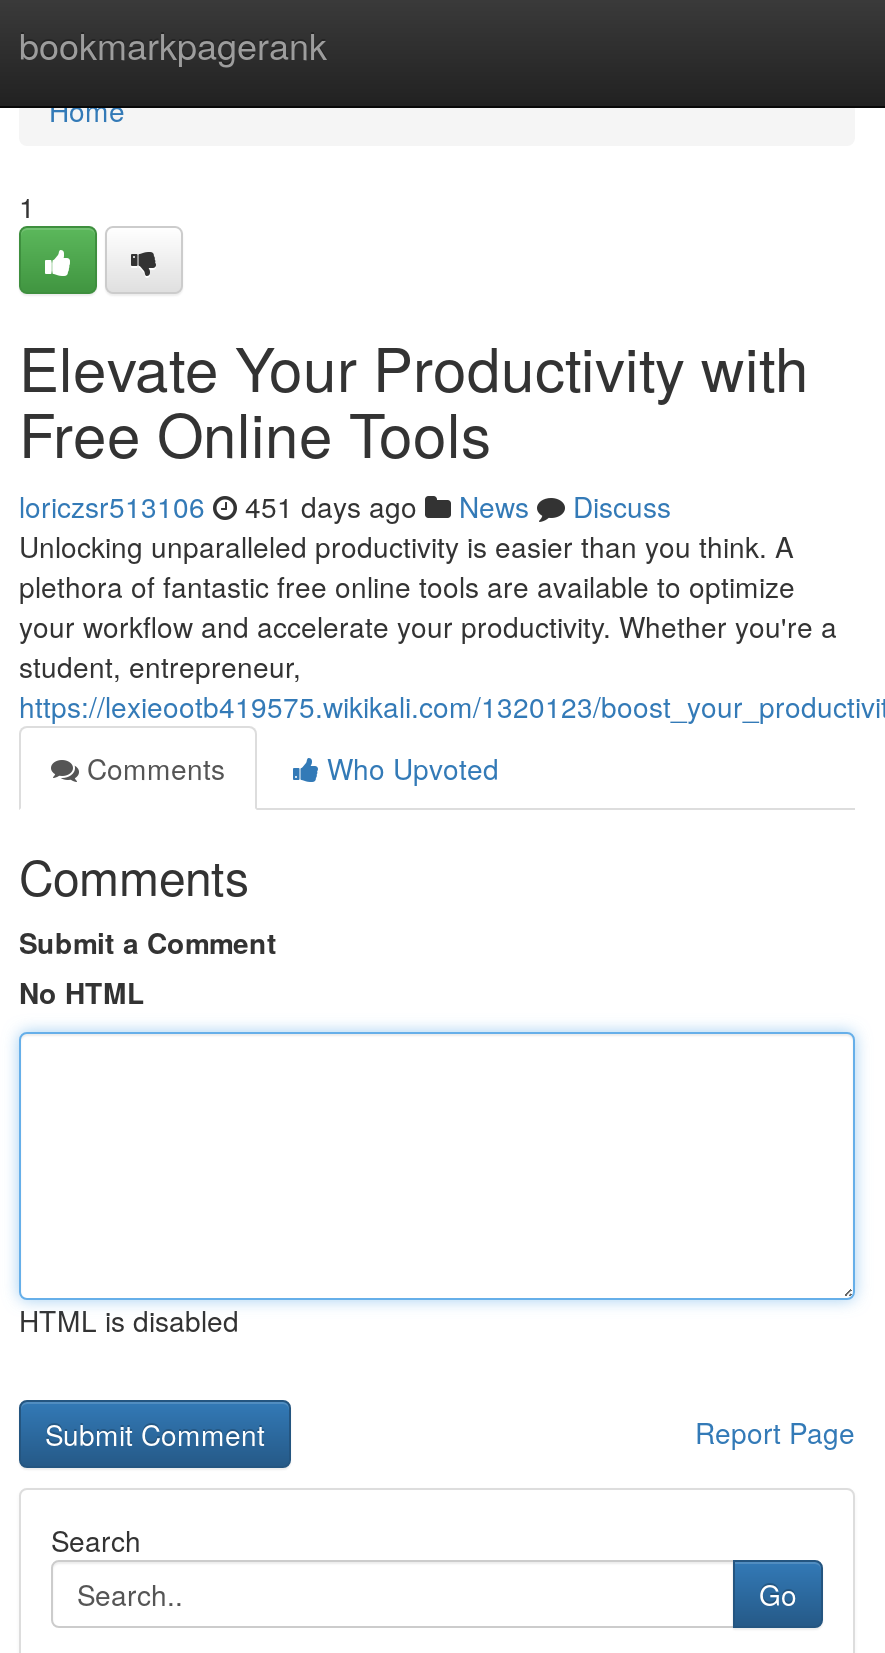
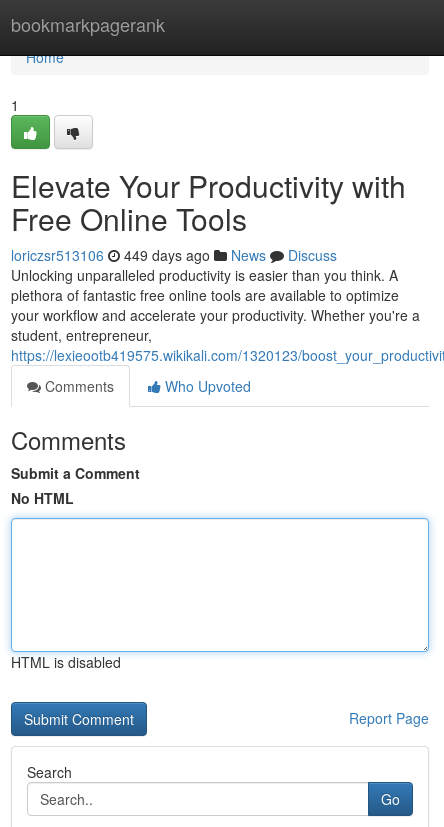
[19,486,671,526] loriczsr513106 451 days ago News Discuss -> [11,245,337,265] loriczsr513106 449 days ago News Discuss

